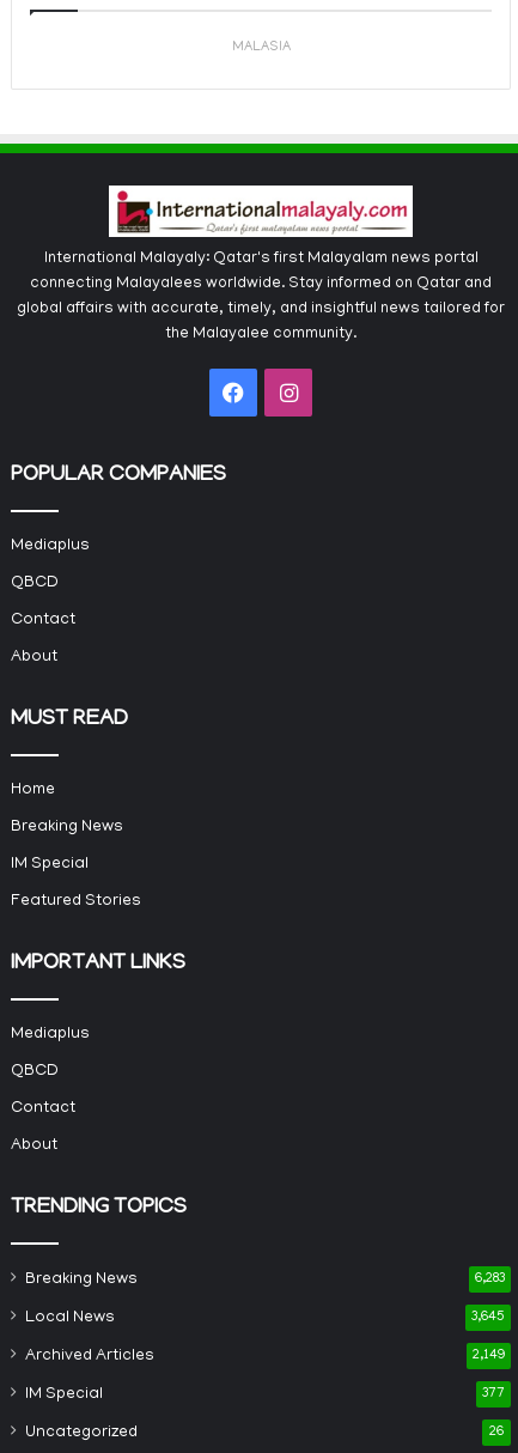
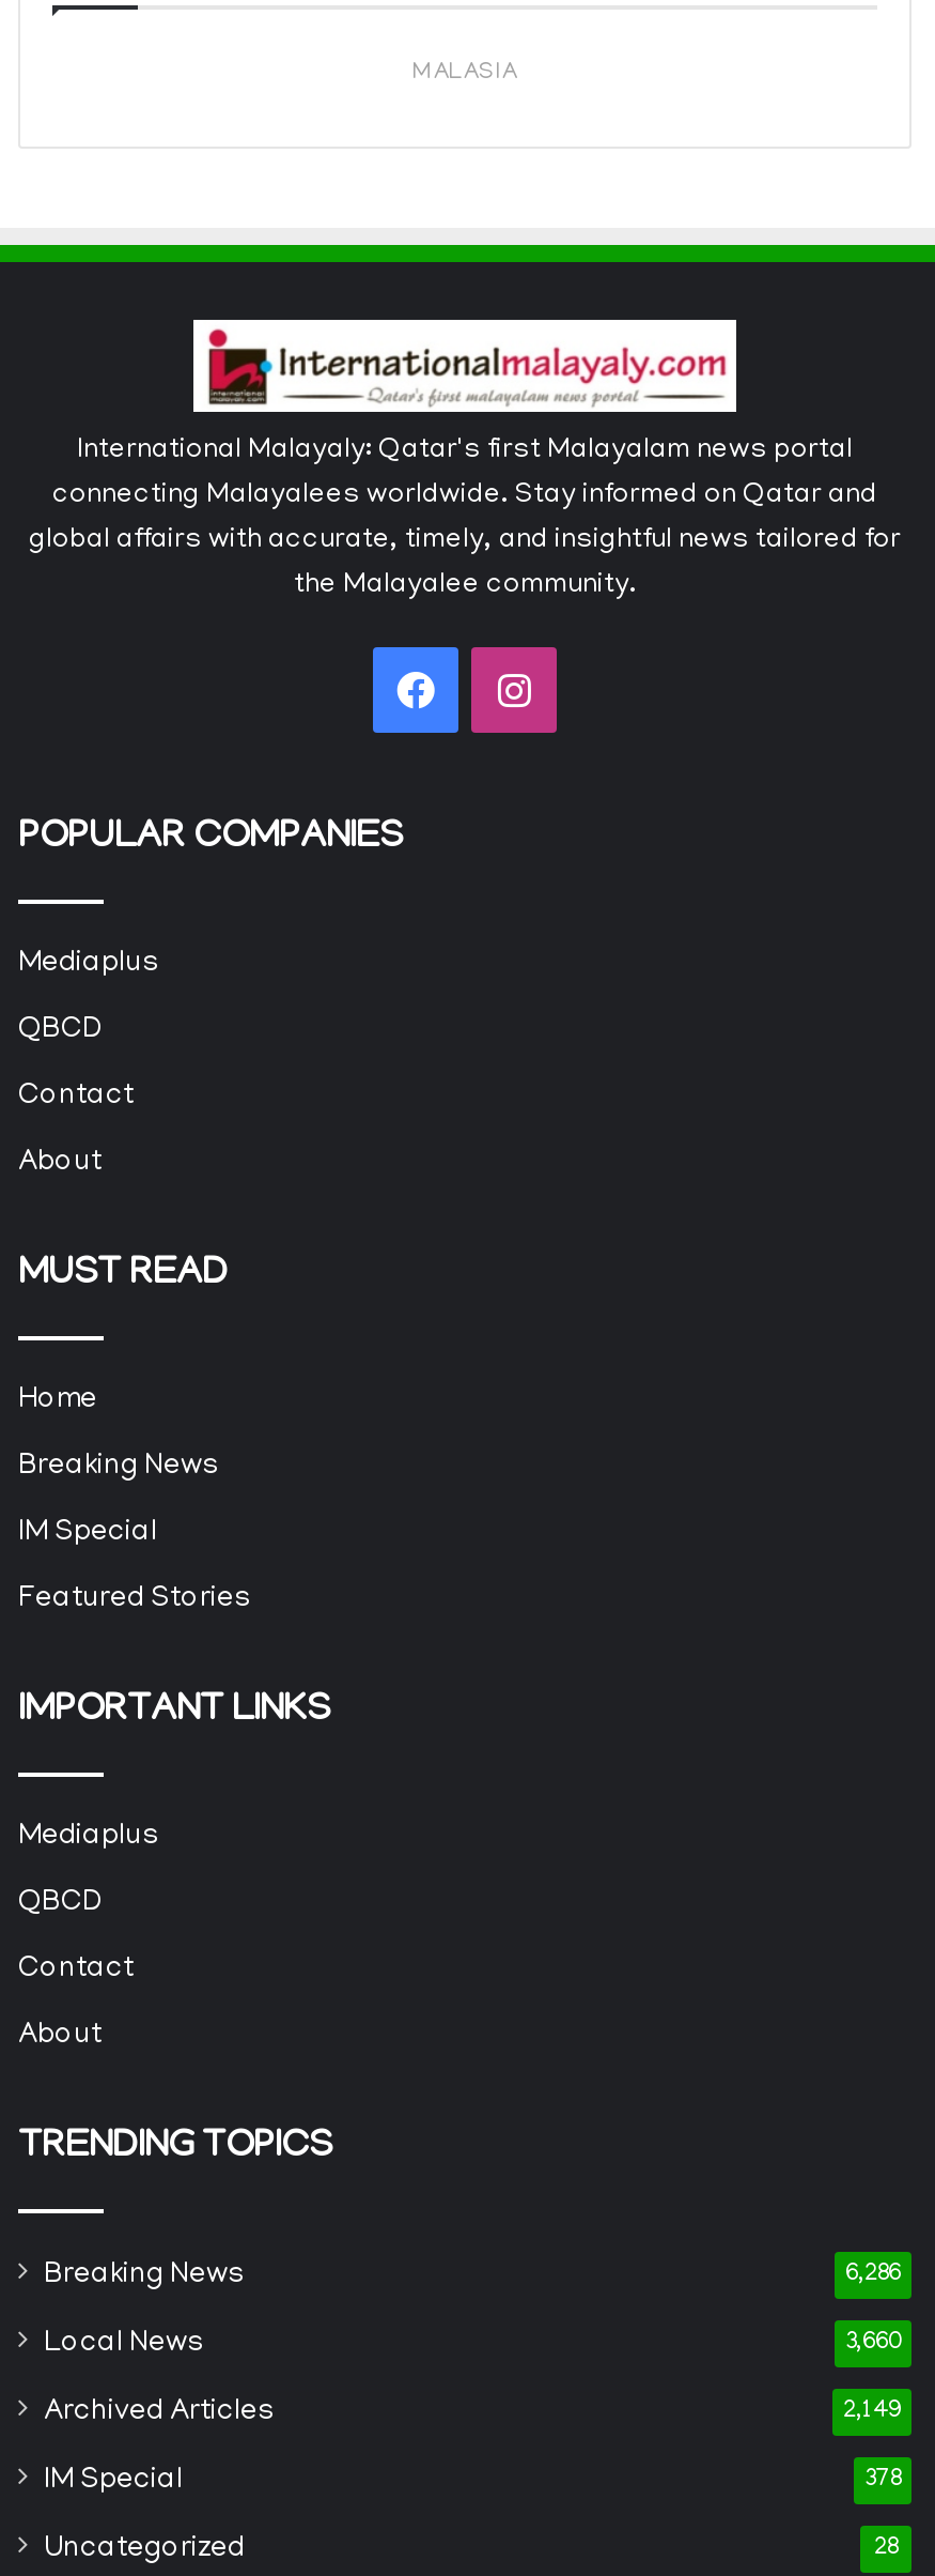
[475,1273,505,1287] 6,283 -> [845,2263,901,2289] 6,286
[471,1311,505,1325] 3,645 -> [845,2331,901,2357] 3,660
[482,1387,505,1402] 377 -> [864,2468,901,2494] 378
[489,1426,504,1440] 26 -> [874,2537,898,2563] 28

